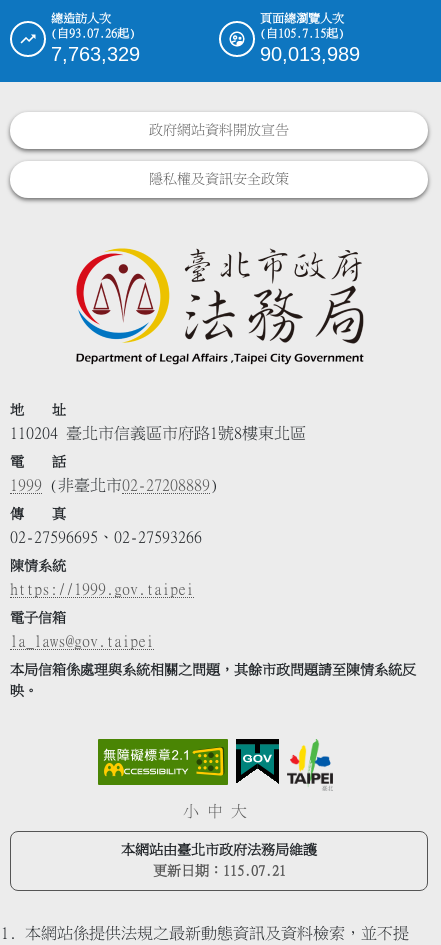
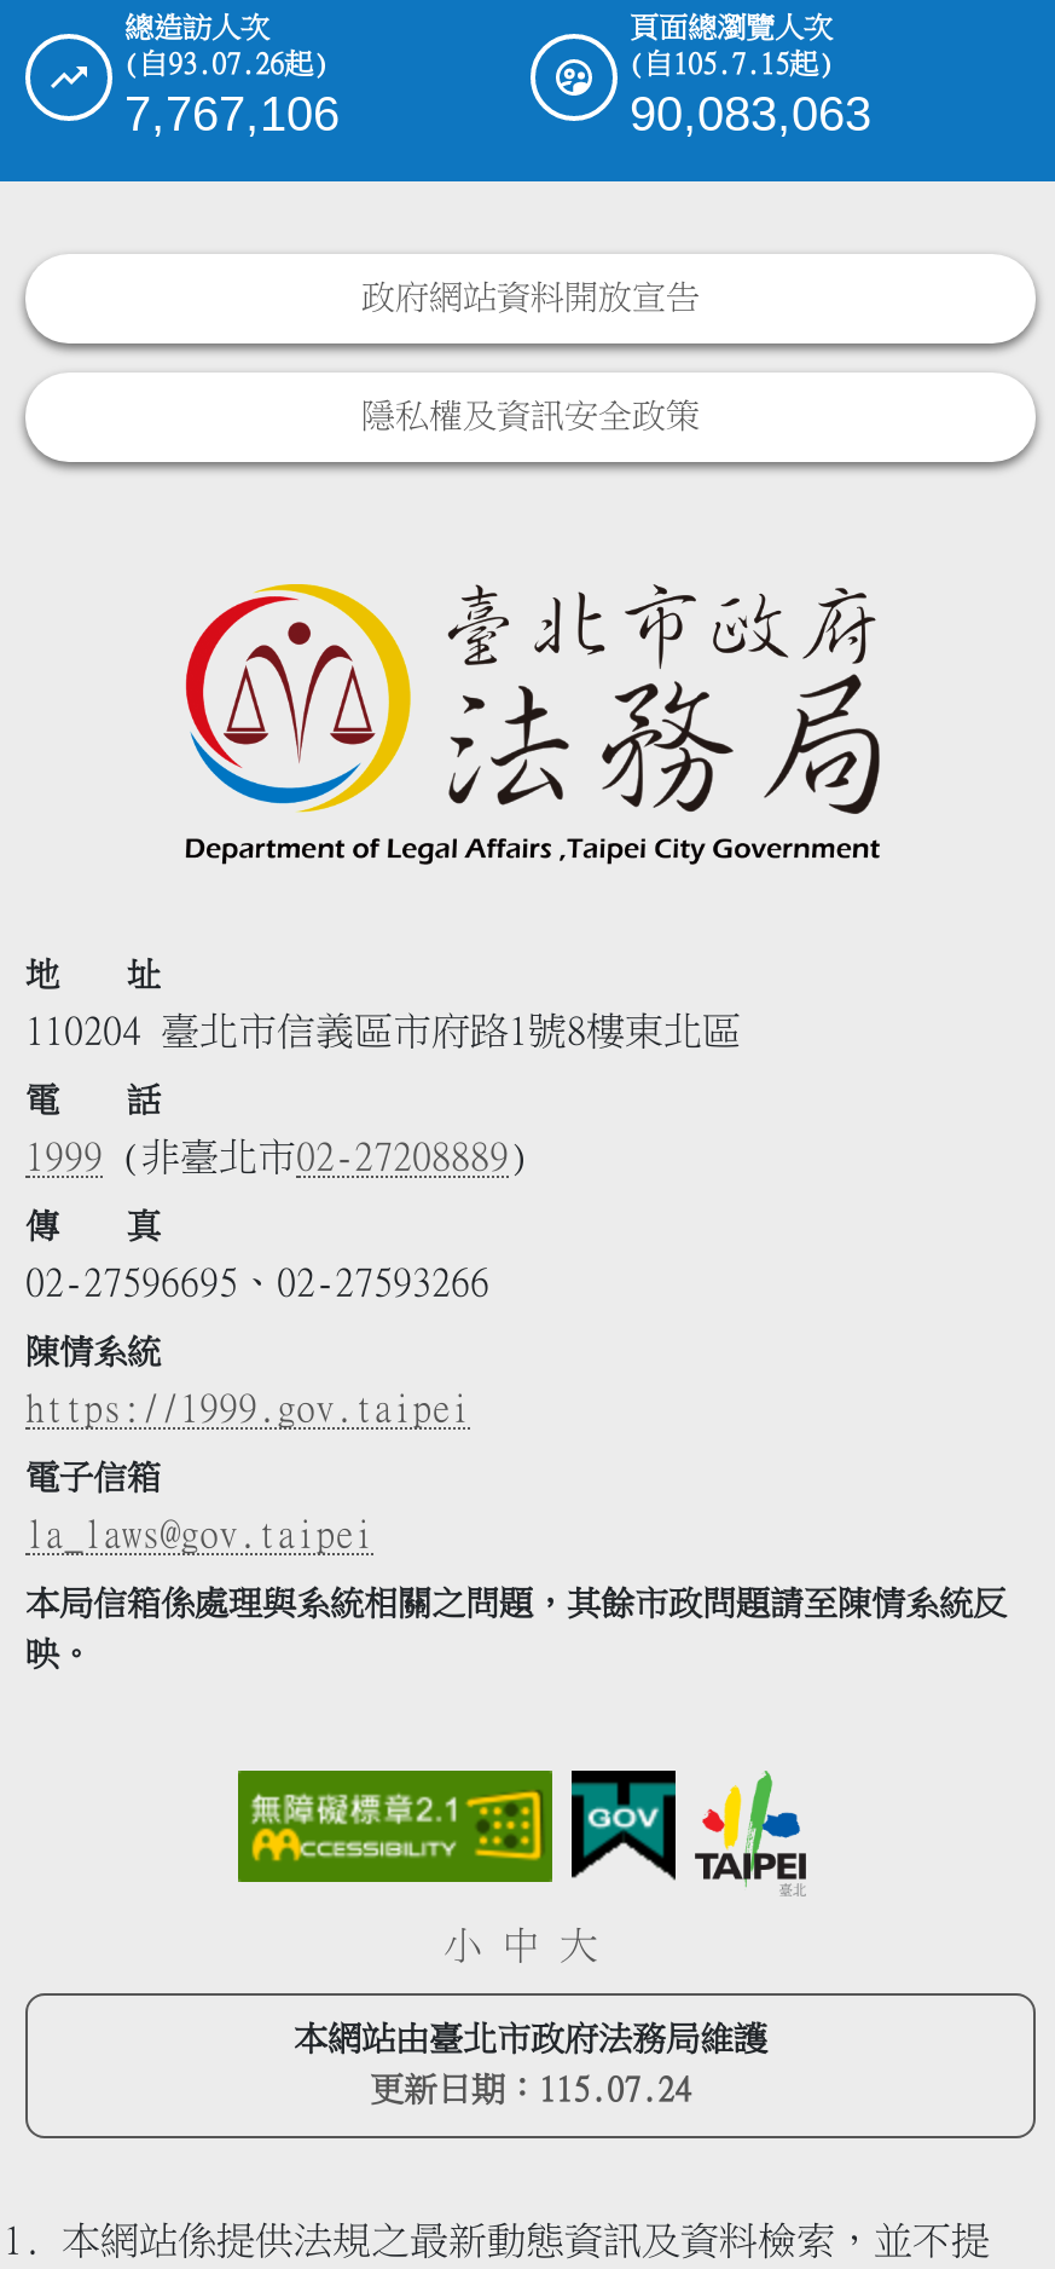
[51,43,140,65] 7,763,329 -> [124,86,340,140] 7,767,106
[260,43,360,65] 90,013,989 -> [630,86,871,140] 90,083,063
[152,864,285,878] 更新日期：115.07.21 -> [370,2073,691,2106] 更新日期：115.07.24

